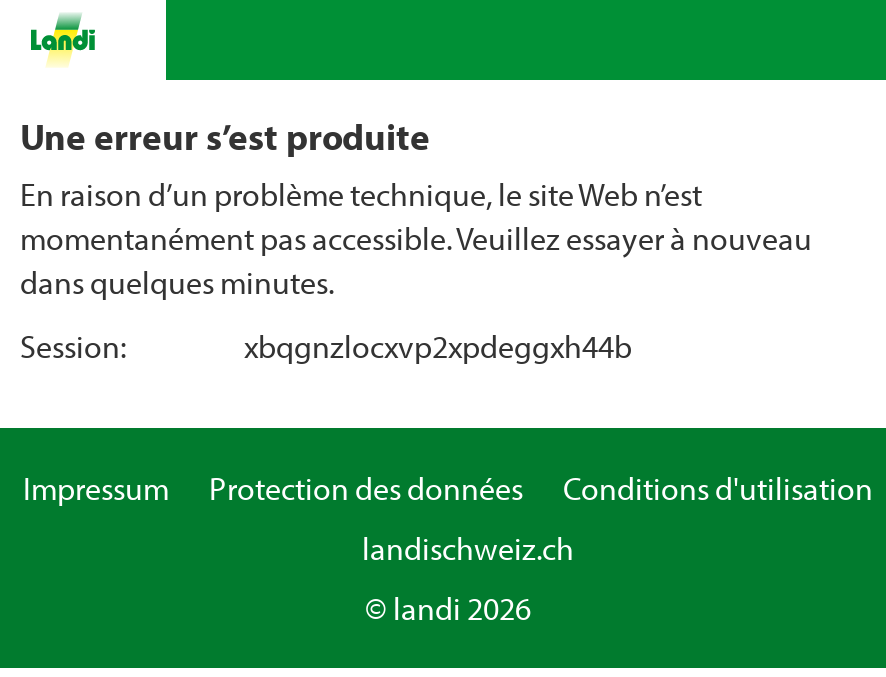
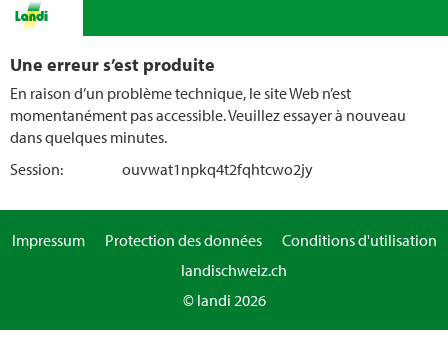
[244,326,632,366] xbqgnzlocxvp2xpdeggxh44b -> [122,159,313,179] ouvwat1npkq4t2fqhtcwo2jy

